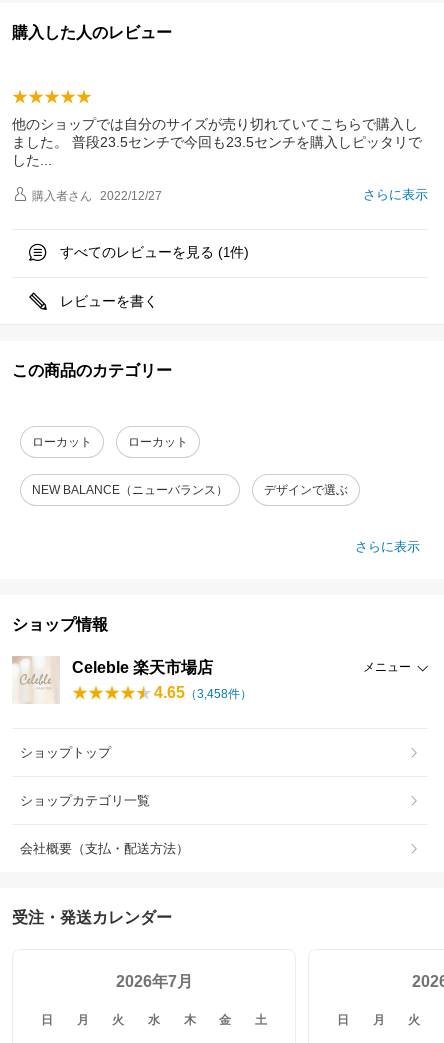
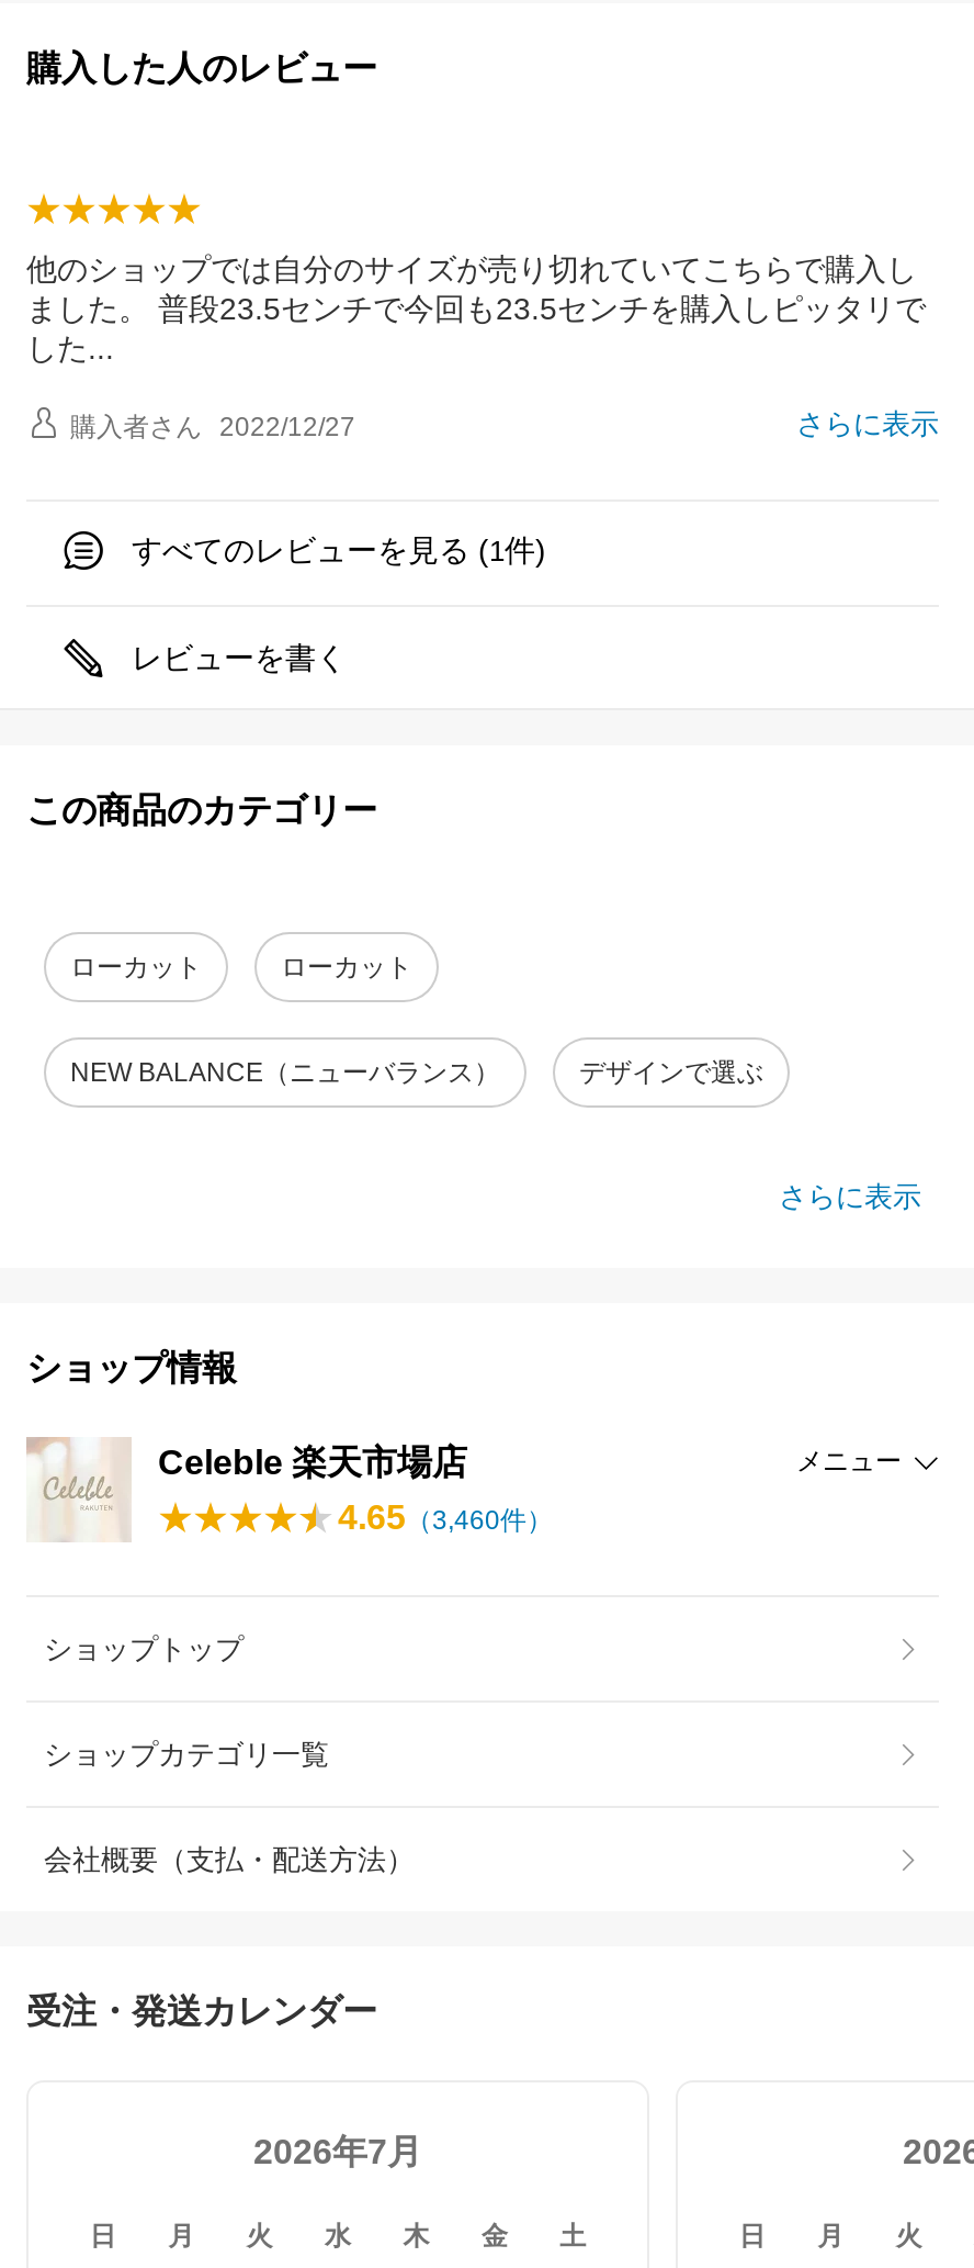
[154,684,252,701] 4.65（3,458件） -> [338,1498,553,1536] 4.65（3,460件）

